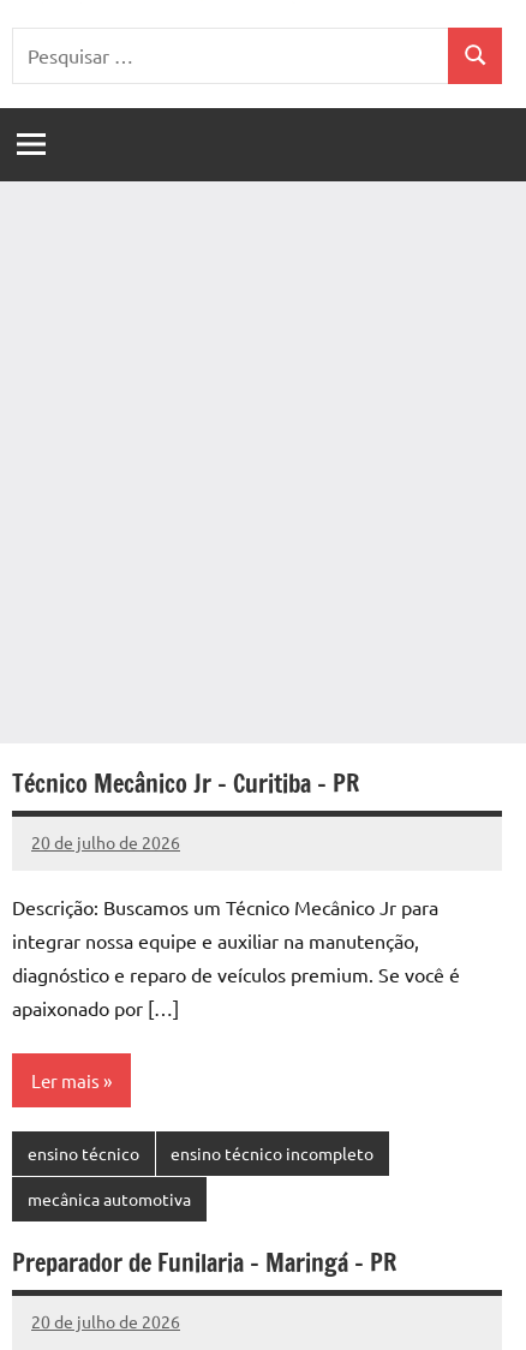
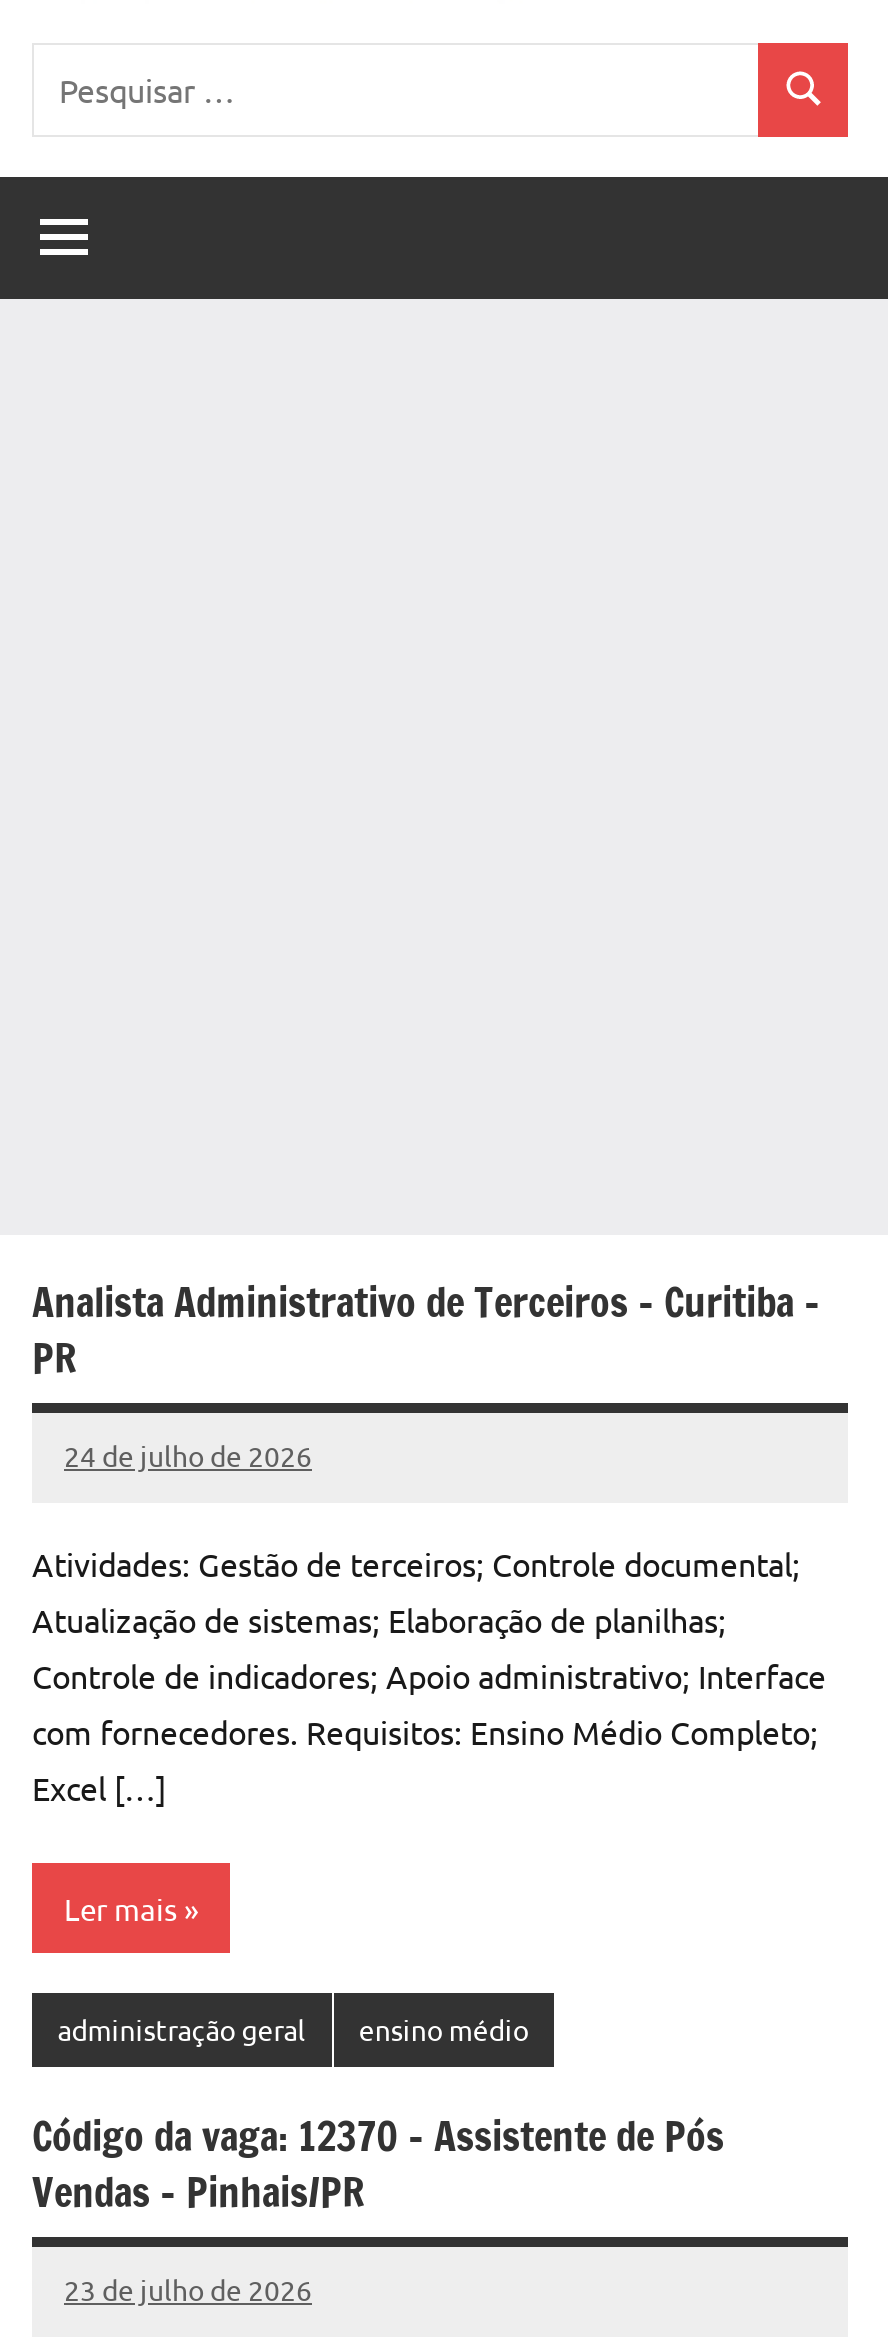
[12,766,359,801] Técnico Mecânico Jr – Curitiba – PR -> [32,1272,820,1386] Analista Administrativo de Terceiros – Curitiba – | PR
[31,831,180,853] 20 de julho de 2026 -> [64,1438,312,1474] 24 de julho de 2026
[12,895,460,1020] Descrição: Buscamos um Técnico Mecânico Jr para | integrar nossa equipe e auxiliar na manutenção, | diagnóstico e reparo de veículos premium. Se você é | apaixonado por […] -> [32,1543,826,1807] Atividades: Gestão de terceiros; Controle documental; | Atualização de sistemas; Elaboração de planilhas; | Controle de indicadores; Apoio administrativo; Interface | com fornecedores. Requisitos: Ensino Médio Completo; | Excel […]
[12,1143,396,1332] ensino técnico | ensino técnico incompleto | mecânica automotiva | Preparador de Funilaria – Maringá – PR | 20 de julho de 2026 -> [32,2012,724,2308] administração geral | ensino médio | Código da vaga: 12370 – Assistente de Pós | Vendas – Pinhais/PR | 23 de julho de 2026

